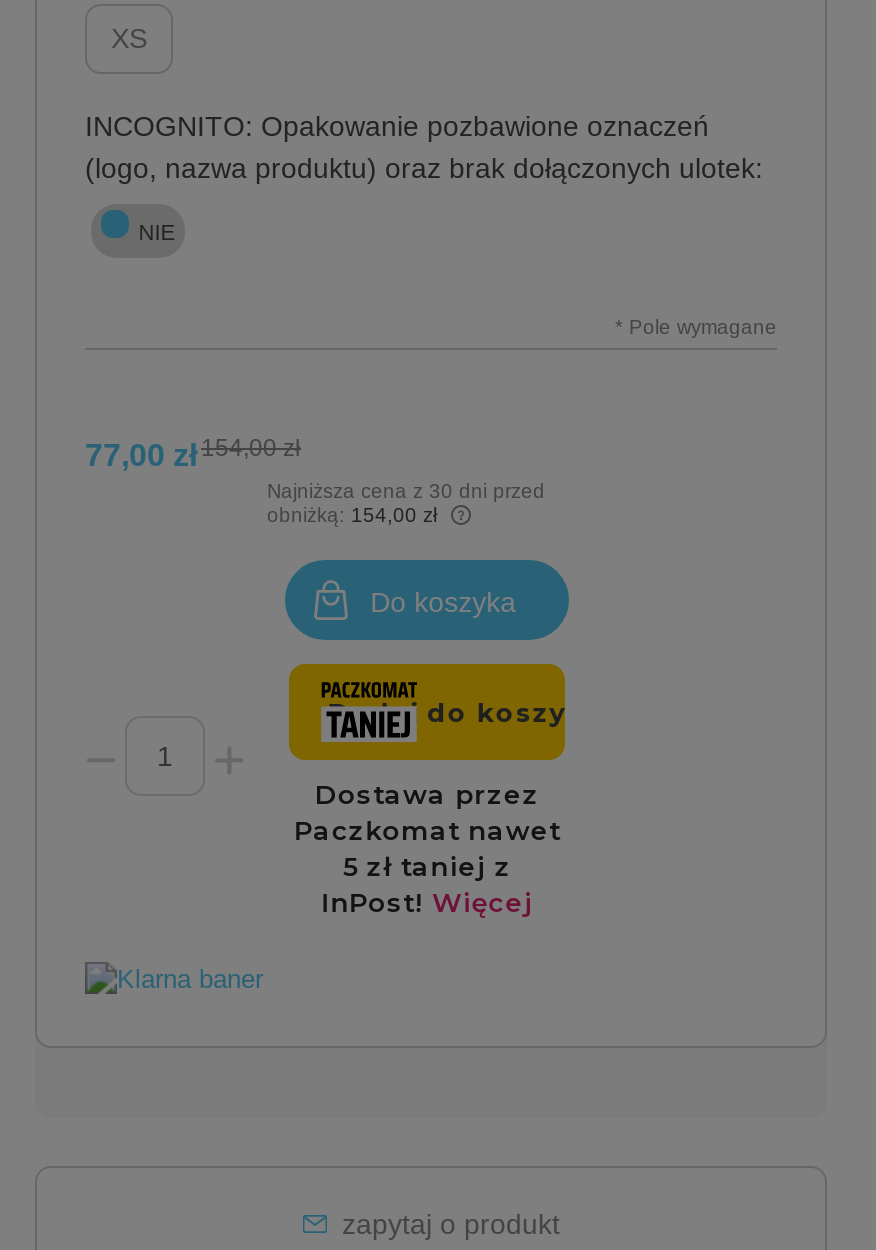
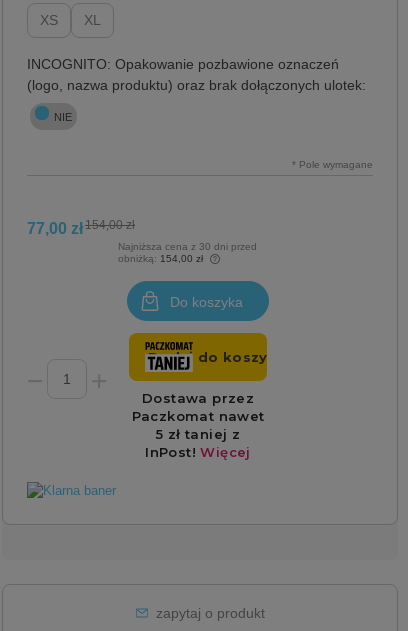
none -> [84,12,101,28] XL

